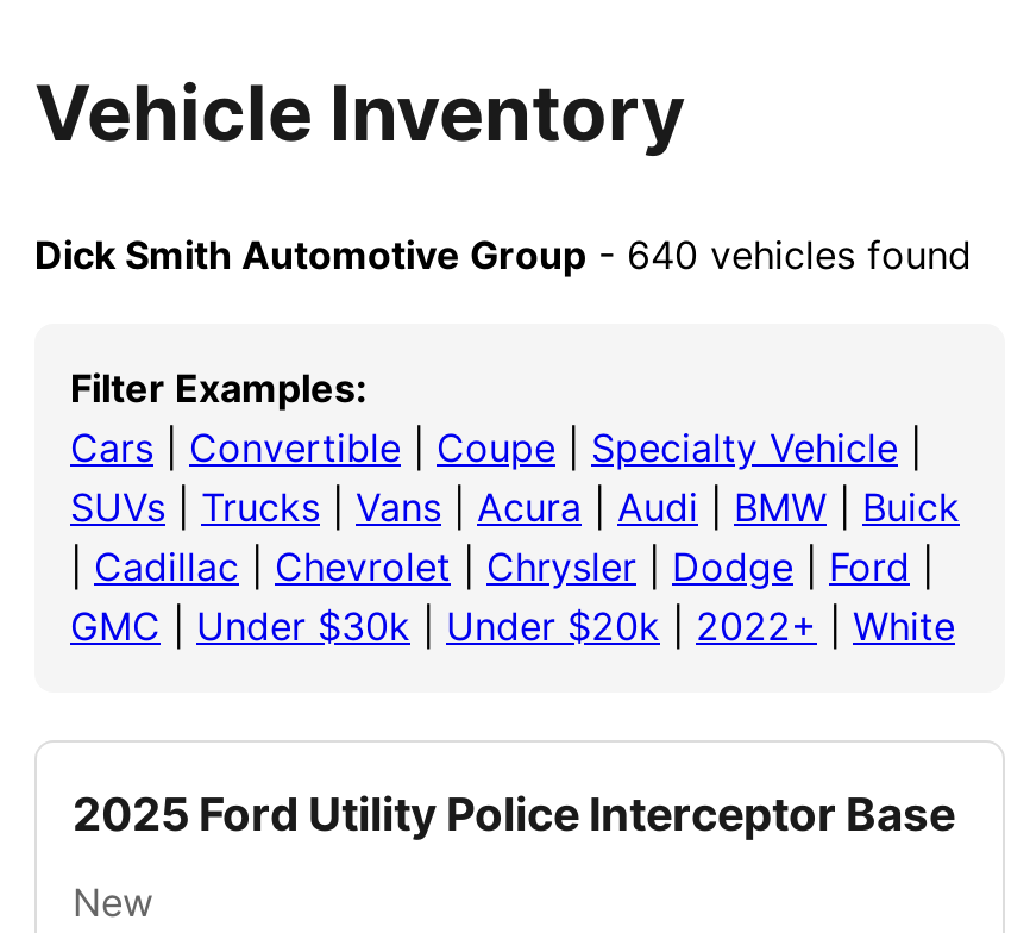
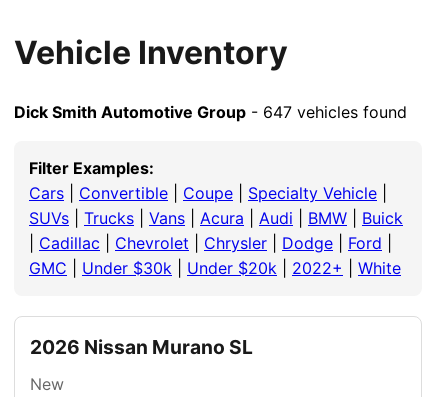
[34,231,972,278] Dick Smith Automotive Group - 640 vehicles found -> [14,102,407,122] Dick Smith Automotive Group - 647 vehicles found
[73,785,955,842] 2025 Ford Utility Police Interceptor Base -> [30,335,253,359] 2026 Nissan Murano SL

